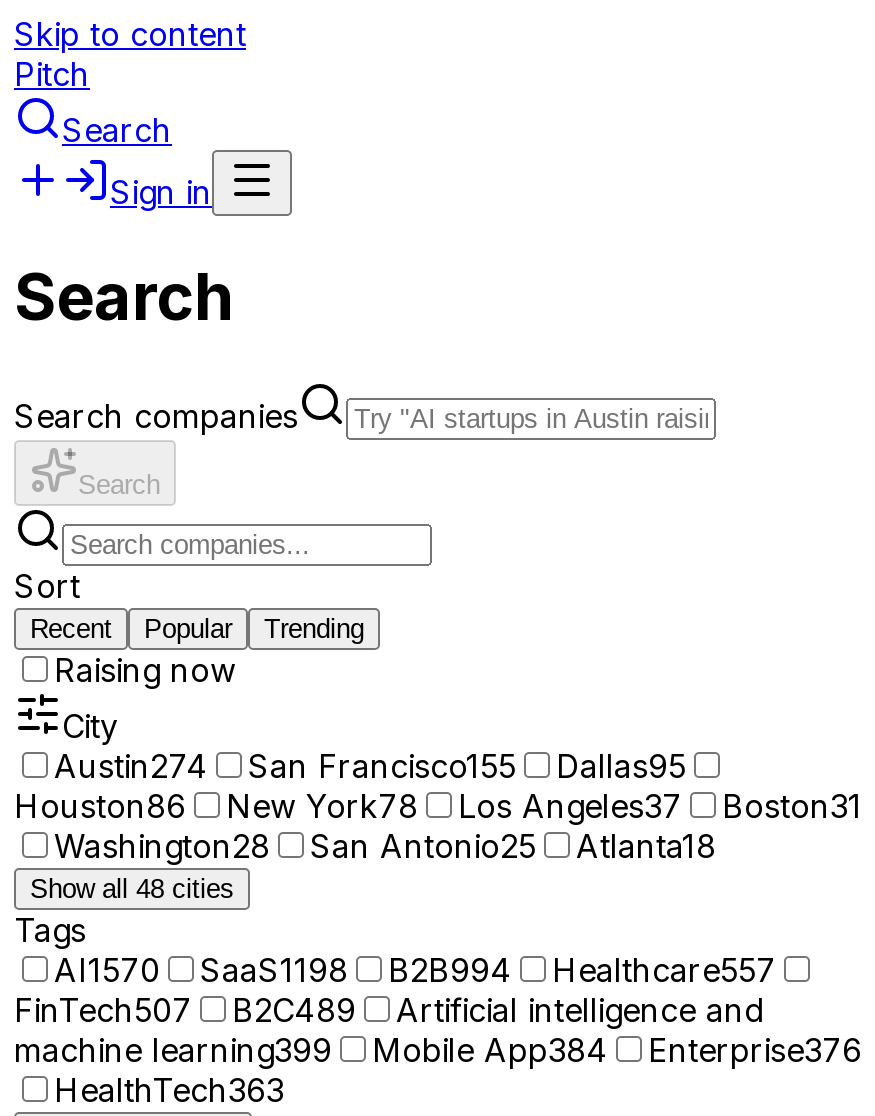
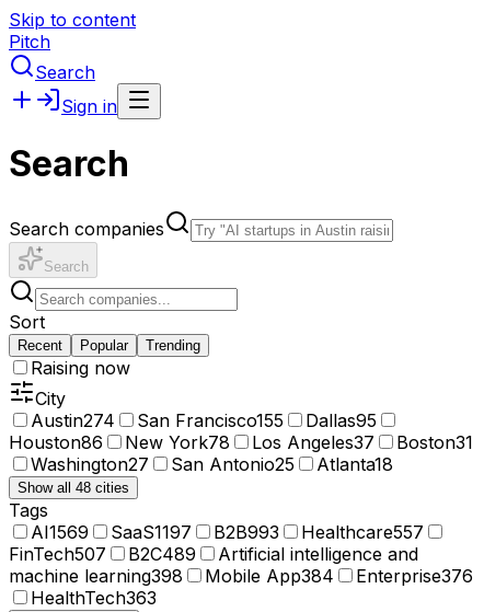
[54,826,716,866] Washington28 San Antonio25 Atlanta18 -> [31,453,393,475] Washington27 San Antonio25 Atlanta18
[54,950,160,990] AI1570 -> [31,521,89,543] AI1569
[200,950,348,990] SaaS1198 -> [111,521,192,543] SaaS1197
[388,950,512,990] B2B994 -> [214,521,279,543] B2B993
[14,1030,332,1070] machine learning399 -> [9,565,183,587] machine learning398

